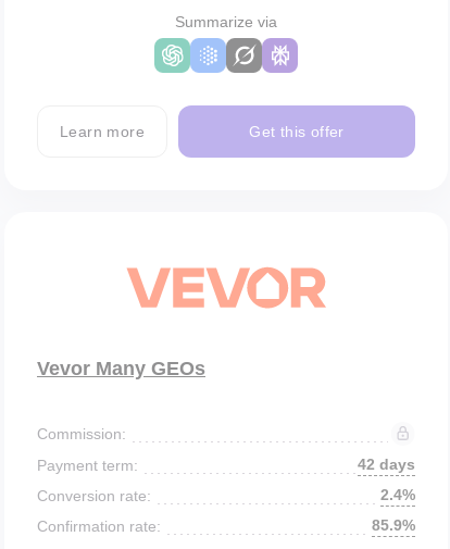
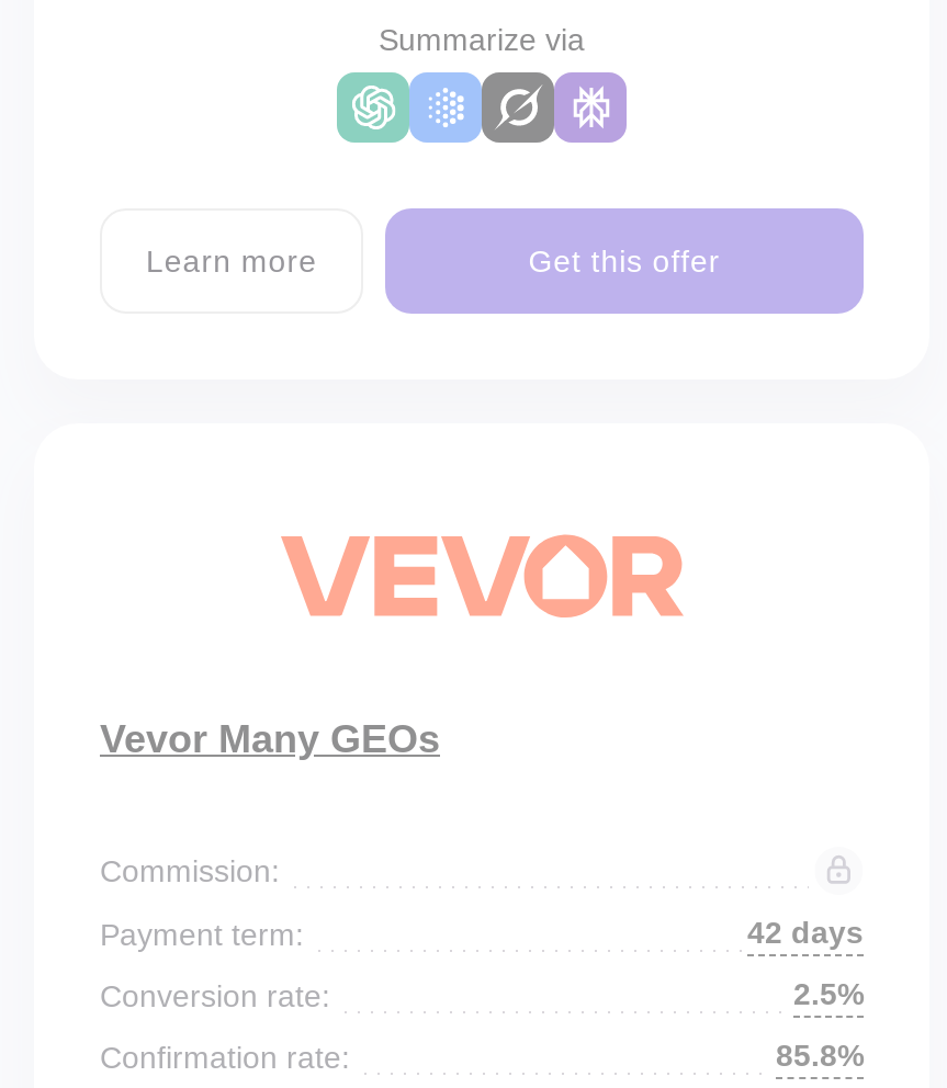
[380,486,415,503] 2.4% -> [793,976,864,1011] 2.5%
[372,516,415,534] 85.9% -> [776,1038,864,1073] 85.8%

